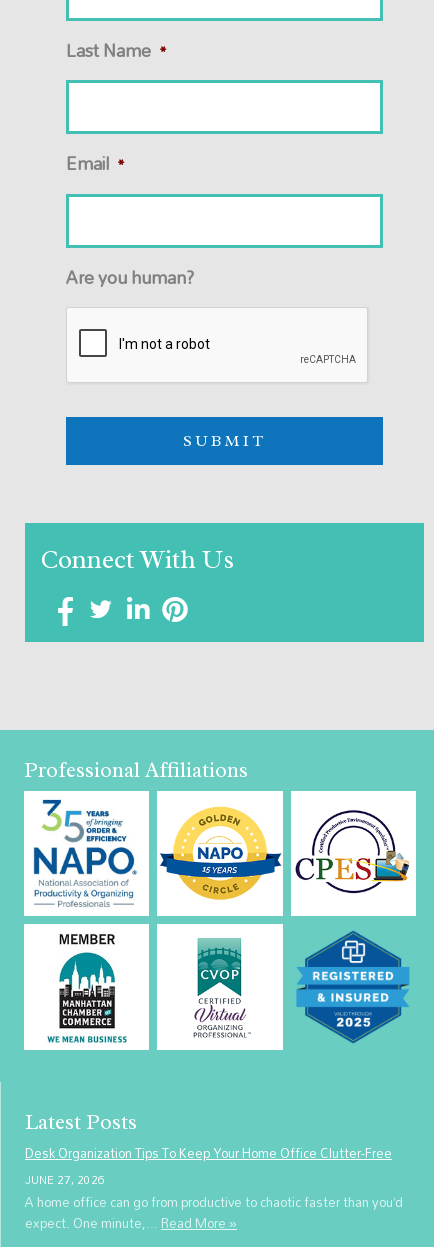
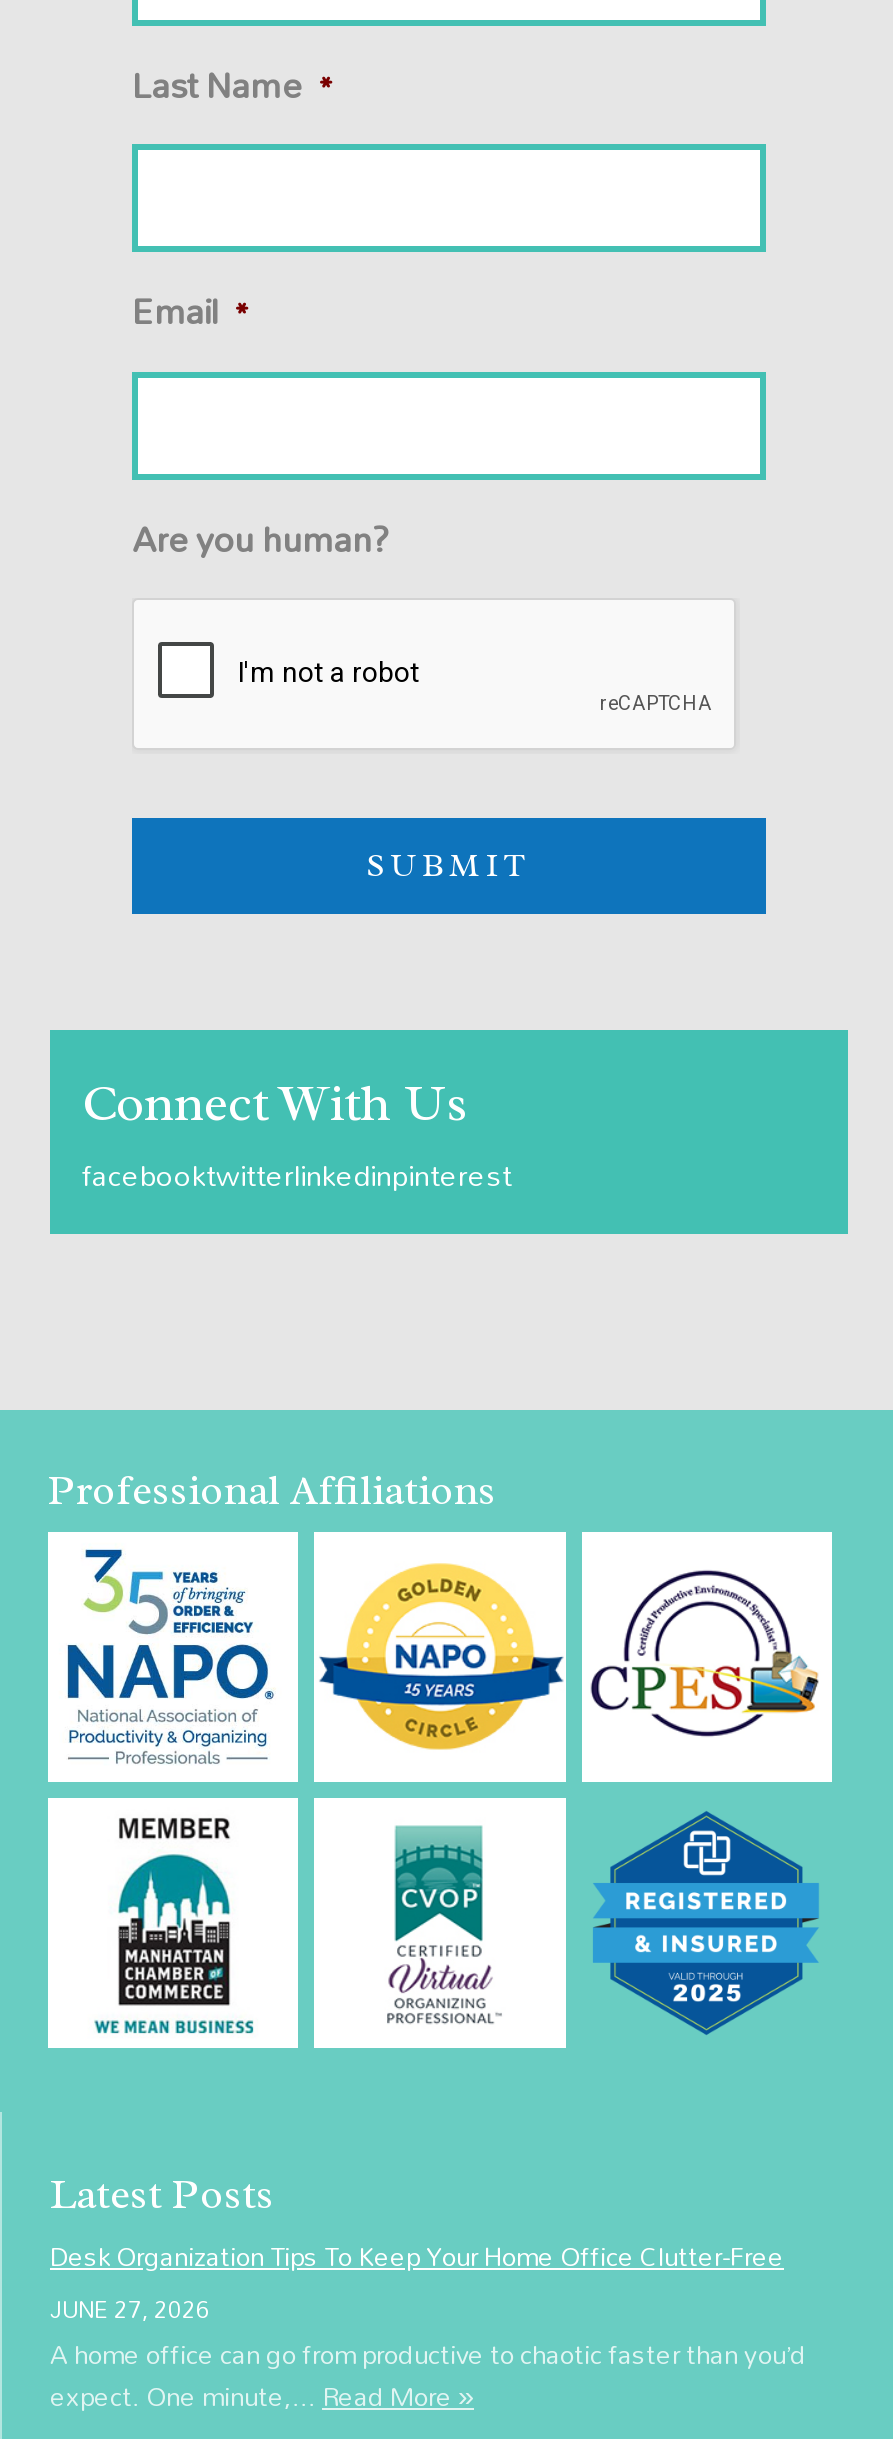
none -> [82,1145,512,1203] facebooktwitterlinkedinpinterest

